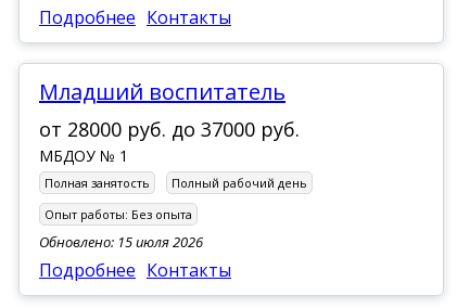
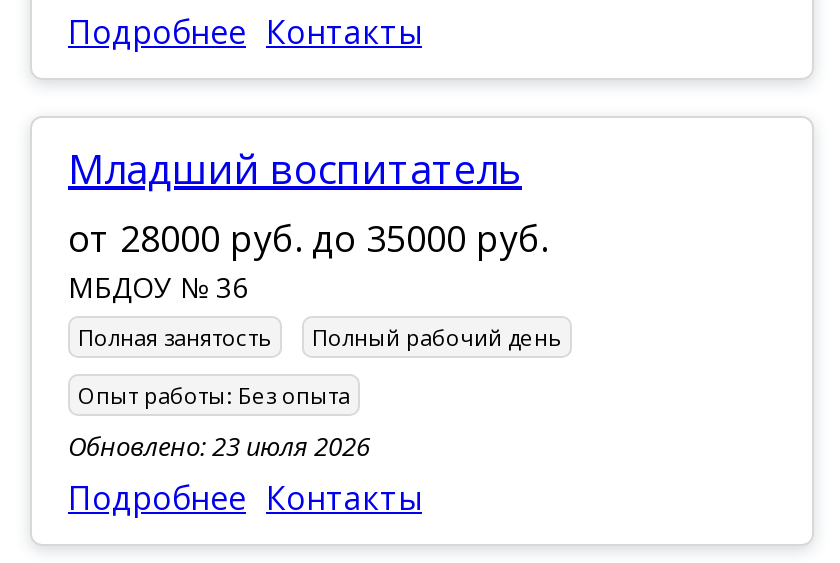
[39,116,300,142] от 28000 руб. до 37000 руб. -> [68,214,548,262] от 28000 руб. до 35000 руб.
[39,145,128,166] МБДОУ № 1 -> [68,268,248,306] МБДОУ № 36
[39,232,203,251] Обновлено: 15 июля 2026 -> [68,428,370,464] Обновлено: 23 июля 2026

